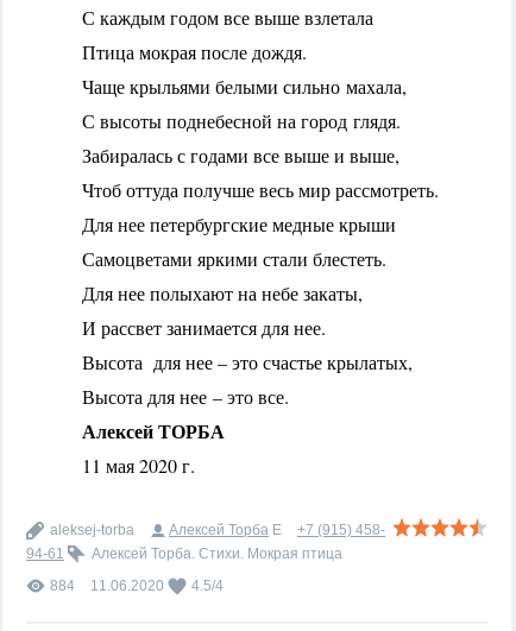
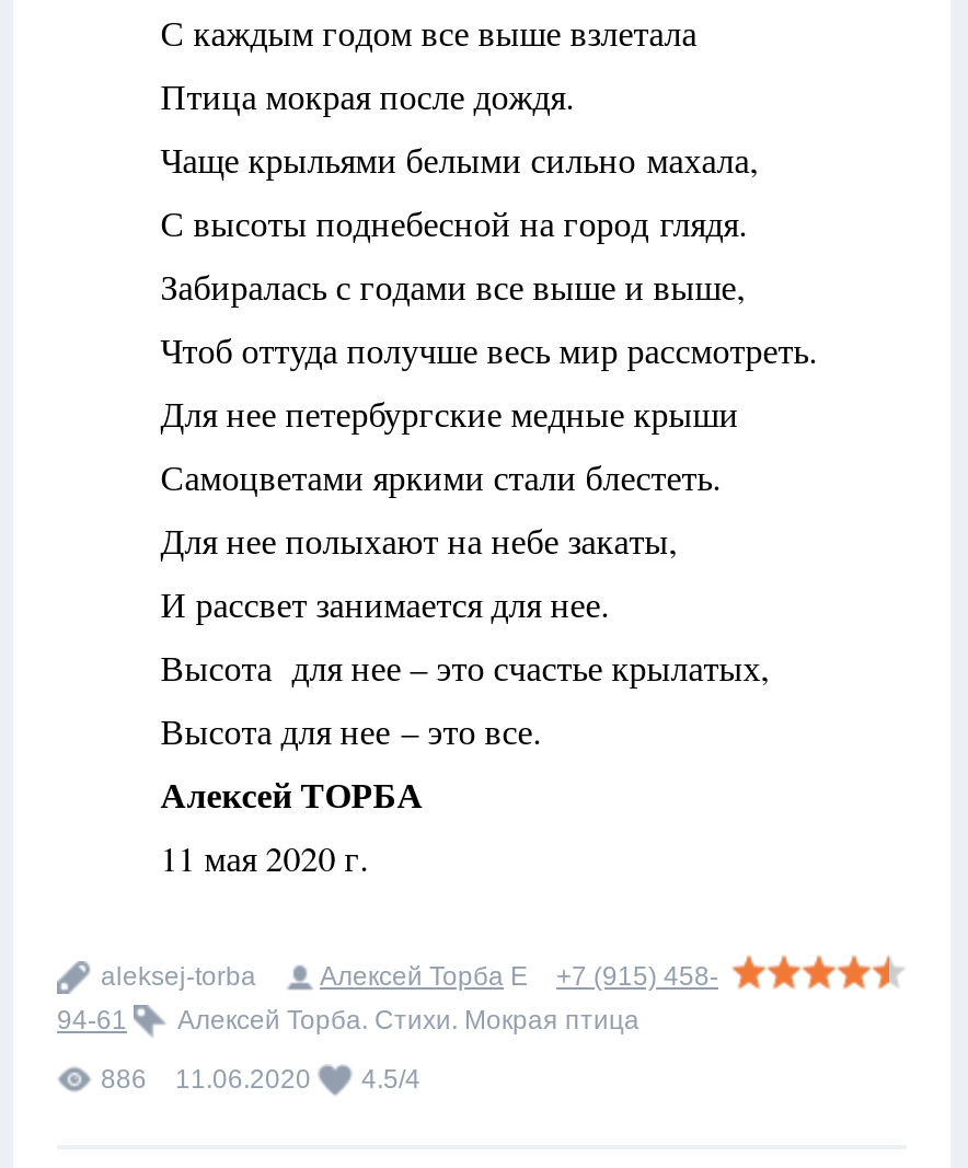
[50,578,224,594] 884 11.06.2020 4.5/4 -> [101,1064,420,1095] 886 11.06.2020 4.5/4

